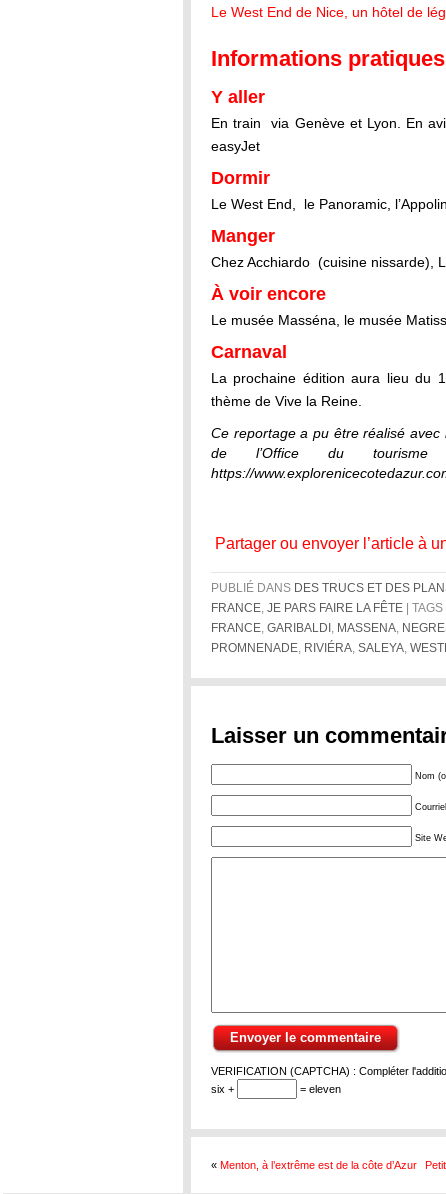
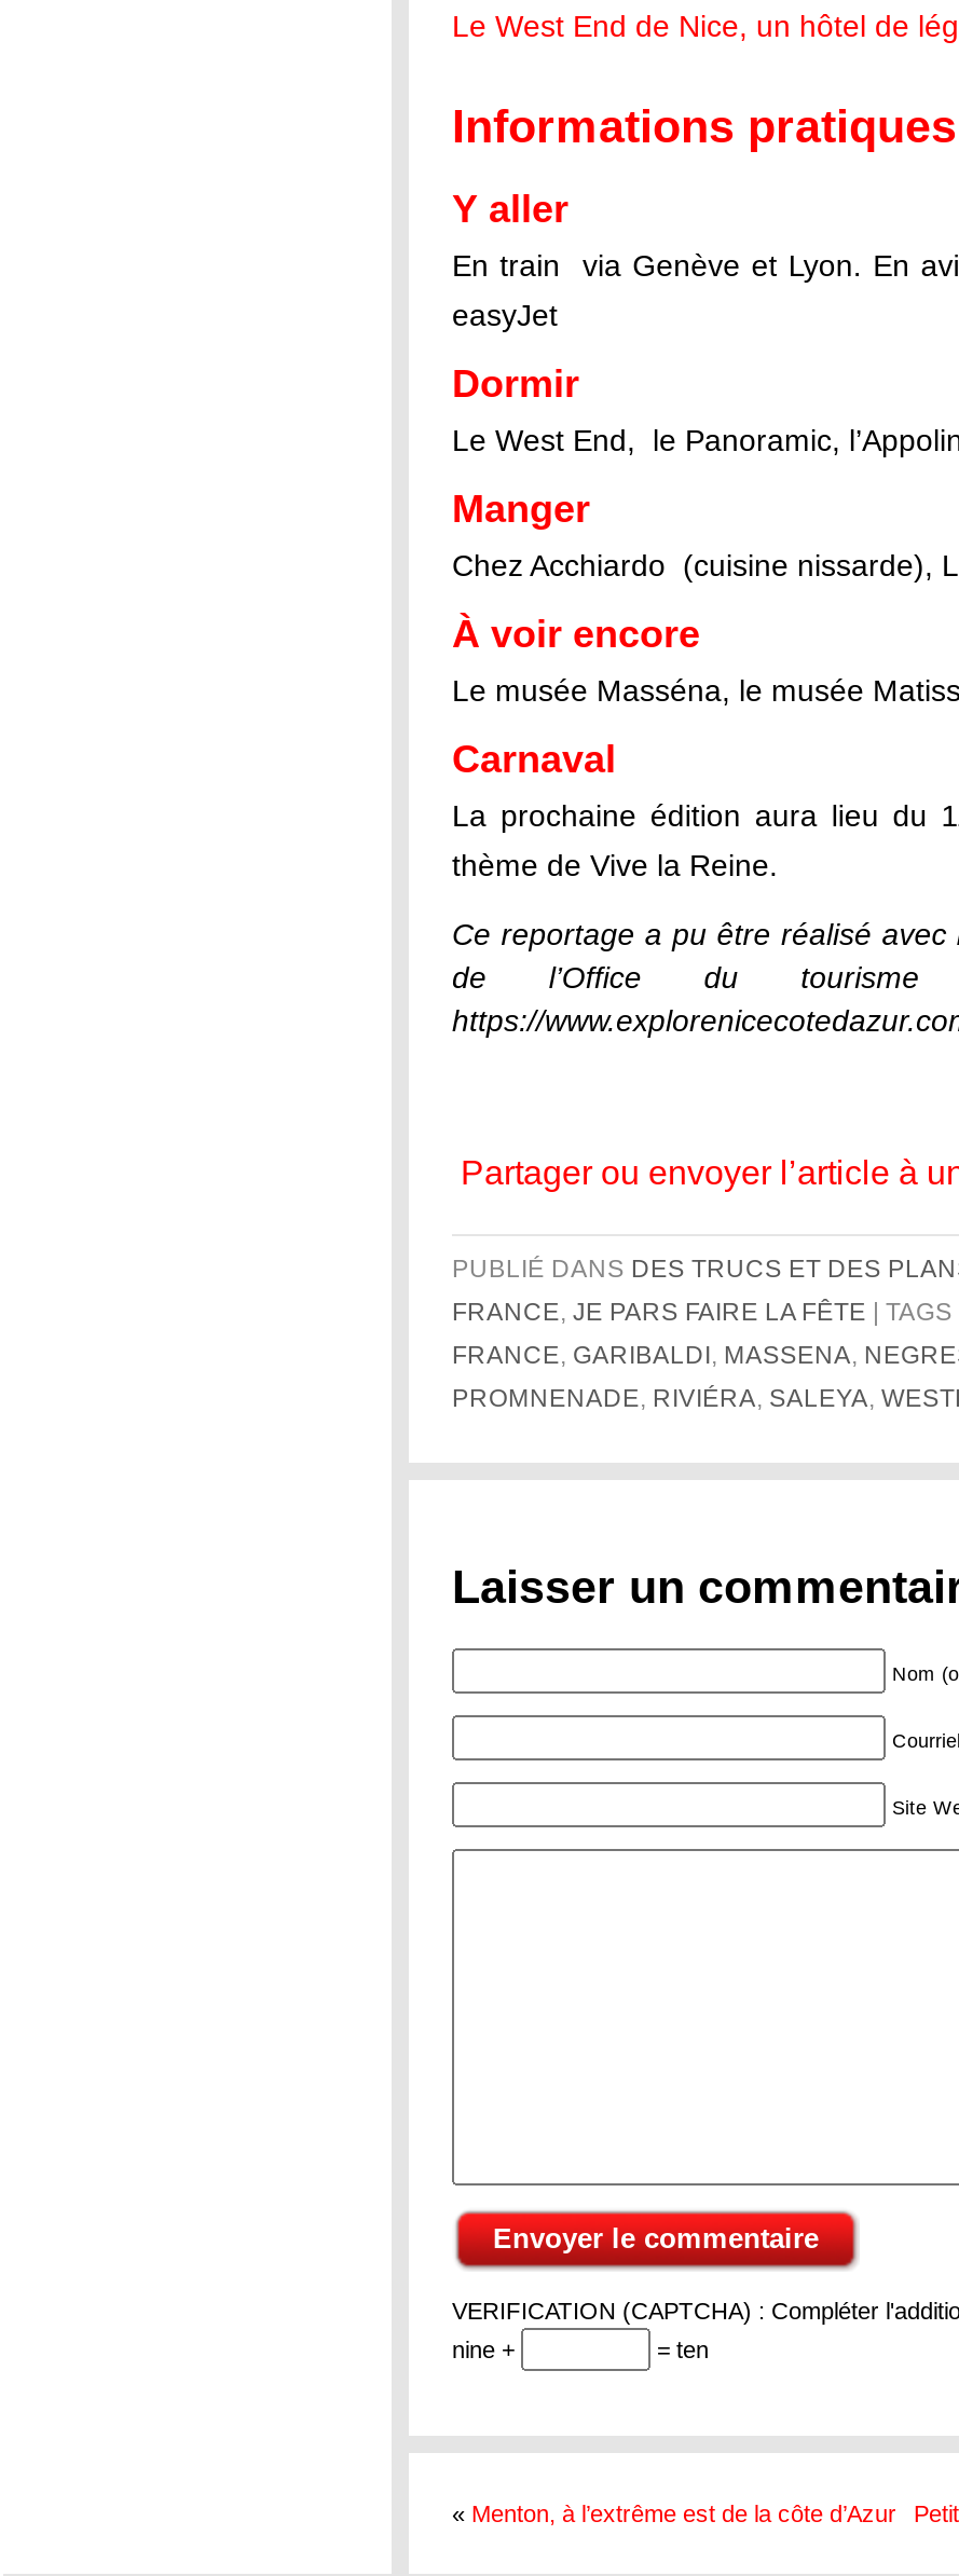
[211,1083,341,1095] six + | = eleven -> [452,2337,709,2362] nine + | = ten

